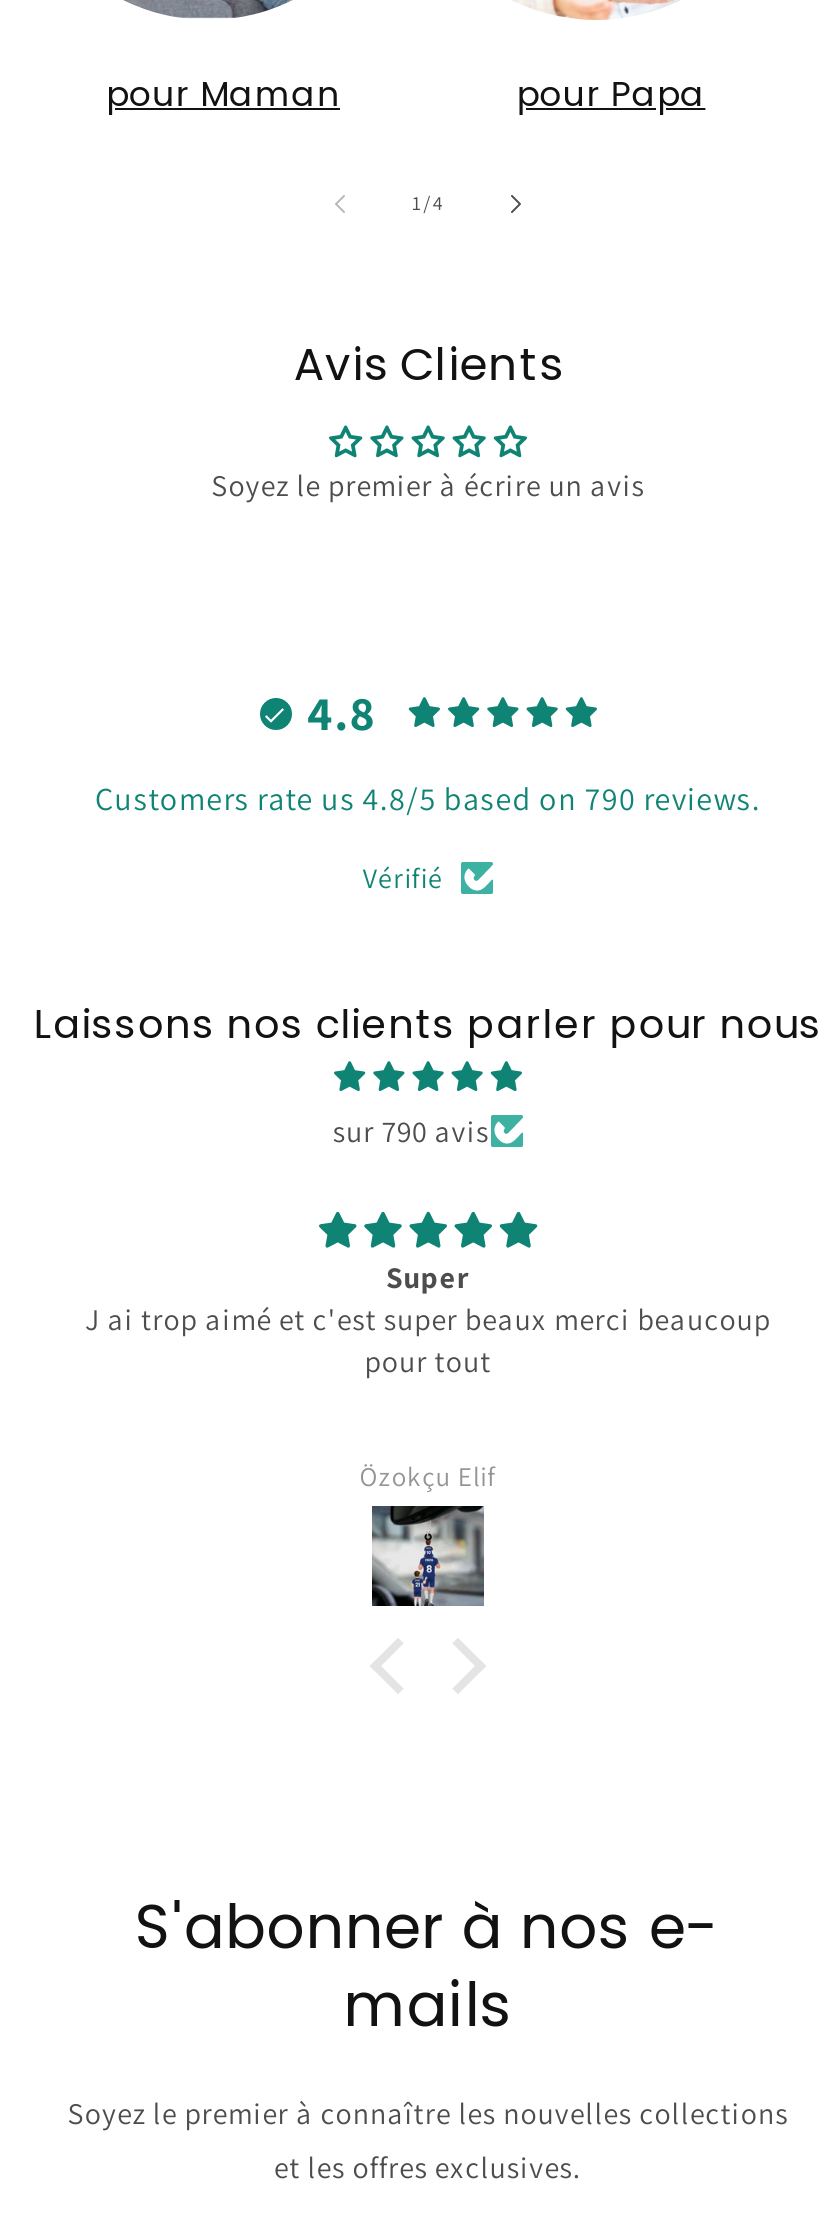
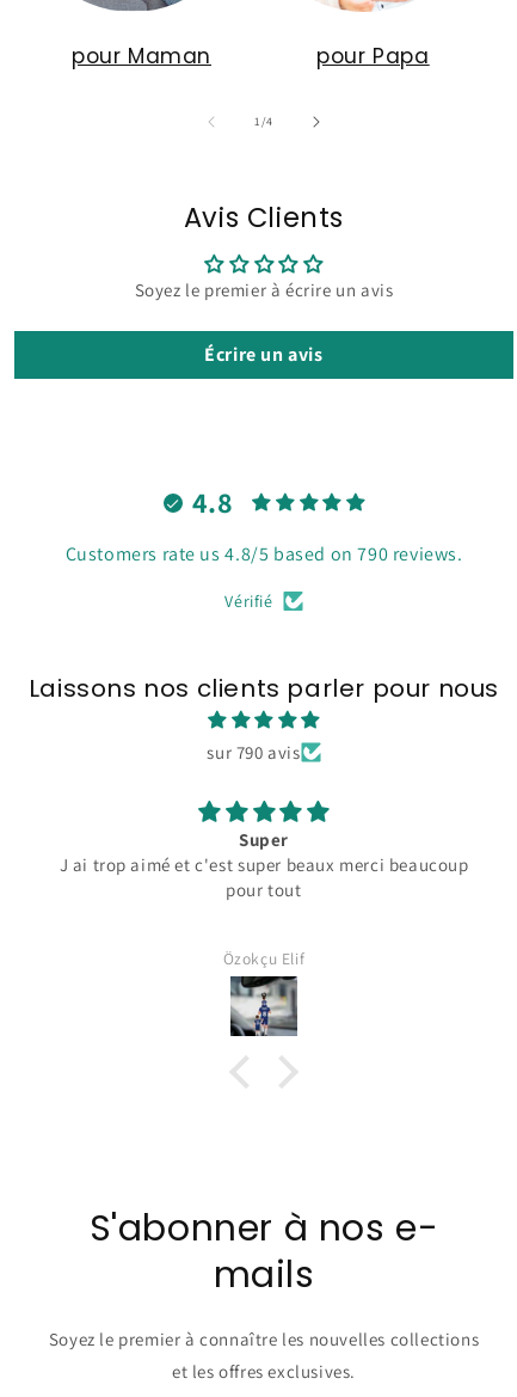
none -> [205,341,323,366] Écrire un avis

